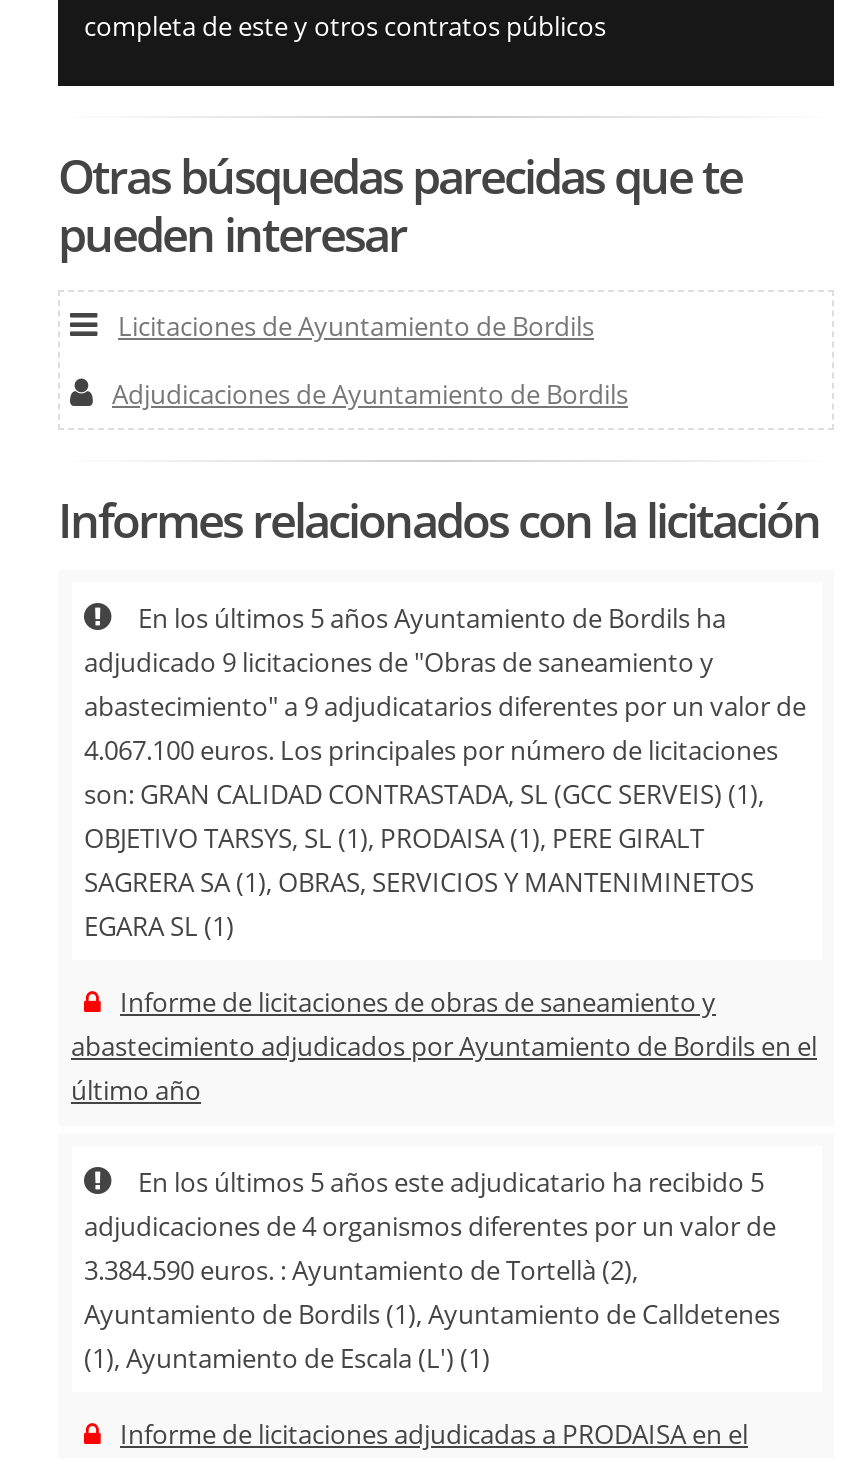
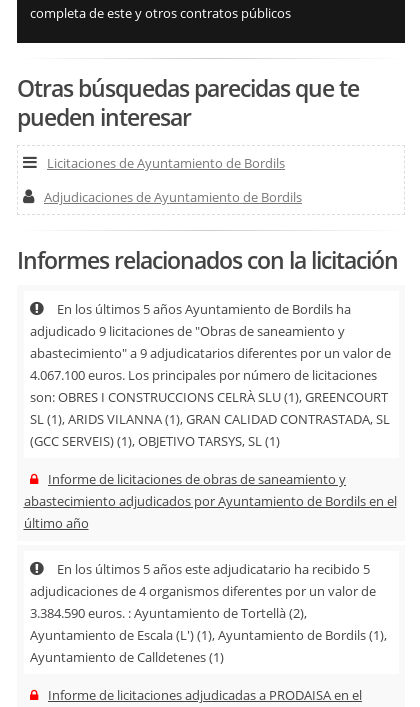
[84,775,764,943] son: GRAN CALIDAD CONTRASTADA, SL (GCC SERVEIS) (1), | OBJETIVO TARSYS, SL (1), PRODAISA (1), PERE GIRALT | SAGRERA SA (1), OBRAS, SERVICIOS Y MANTENIMINETOS | EGARA SL (1) -> [30,388,390,450] son: OBRES I CONSTRUCCIONS CELRÀ SLU (1), GREENCOURT | SL (1), ARIDS VILANNA (1), GRAN CALIDAD CONTRASTADA, SL | (GCC SERVEIS) (1), OBJETIVO TARSYS, SL (1)
[84,1295,780,1375] Ayuntamiento de Bordils (1), Ayuntamiento de Calldetenes | (1), Ayuntamiento de Escala (L') (1) -> [30,625,387,665] Ayuntamiento de Escala (L') (1), Ayuntamiento de Bordils (1), | Ayuntamiento de Calldetenes (1)

